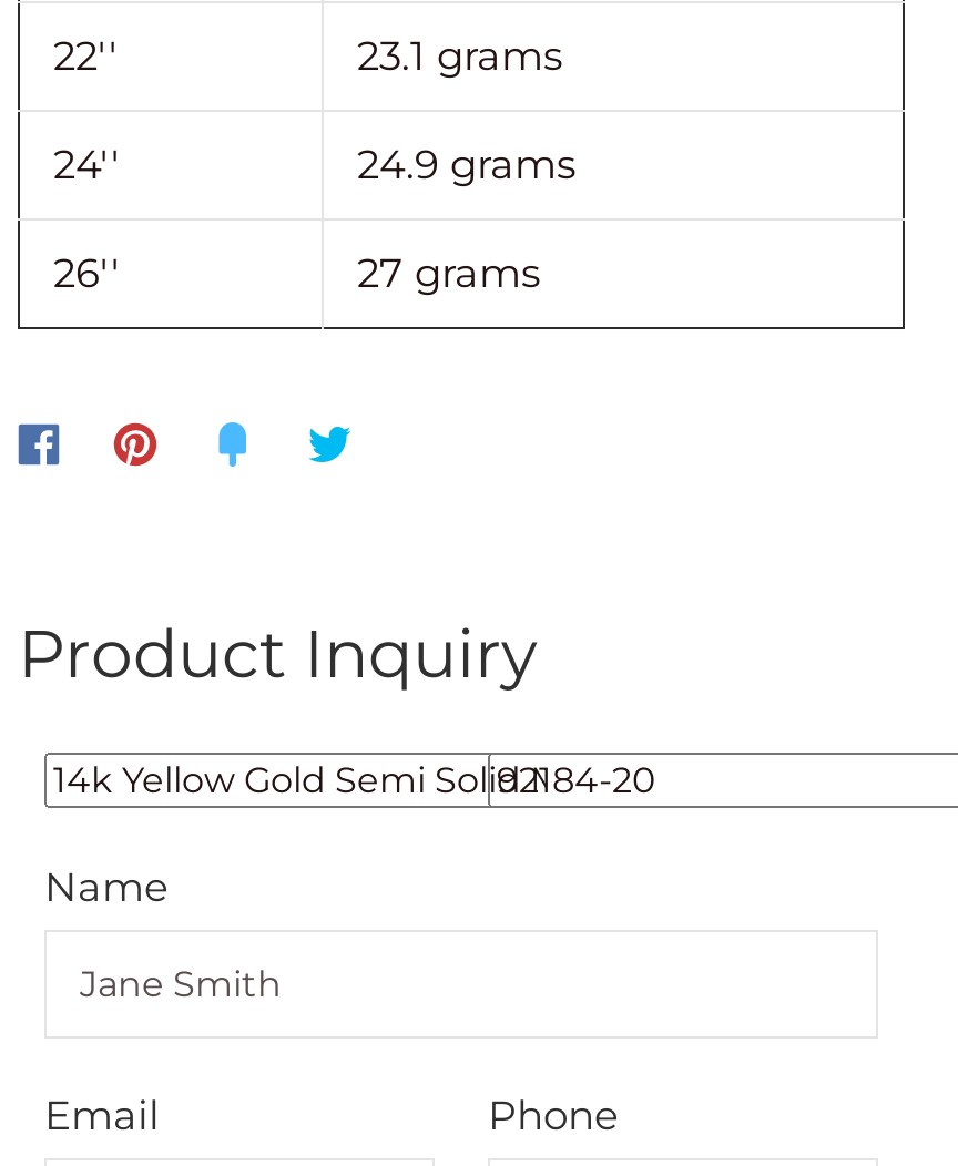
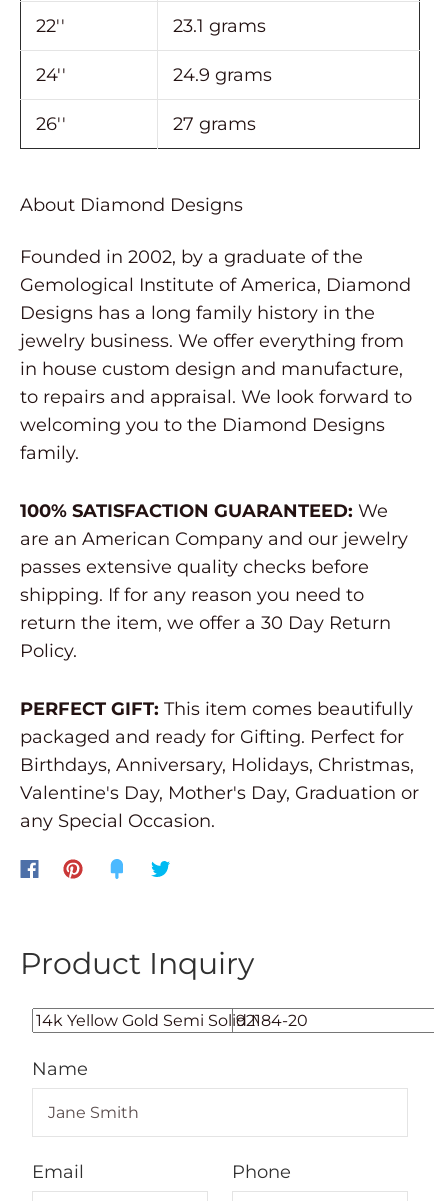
none -> [20,194,419,832] About Diamond Designs | Founded in 2002, by a graduate of the | Gemological Institute of America, Diamond | Designs has a long family history in the | jewelry business. We offer everything from | in house custom design and manufacture, | to repairs and appraisal. We look forward to | welcoming you to the Diamond Designs | family. | 100% SATISFACTION GUARANTEED: We | are an American Company and our jewelry | passes extensive quality checks before | shipping. If for any reason you need to | return the item, we offer a 30 Day Return | Policy. | PERFECT GIFT: This item comes beautifully | packaged and ready for Gifting. Perfect for | Birthdays, Anniversary, Holidays, Christmas, | Valentine's Day, Mother's Day, Graduation or | any Special Occasion.

